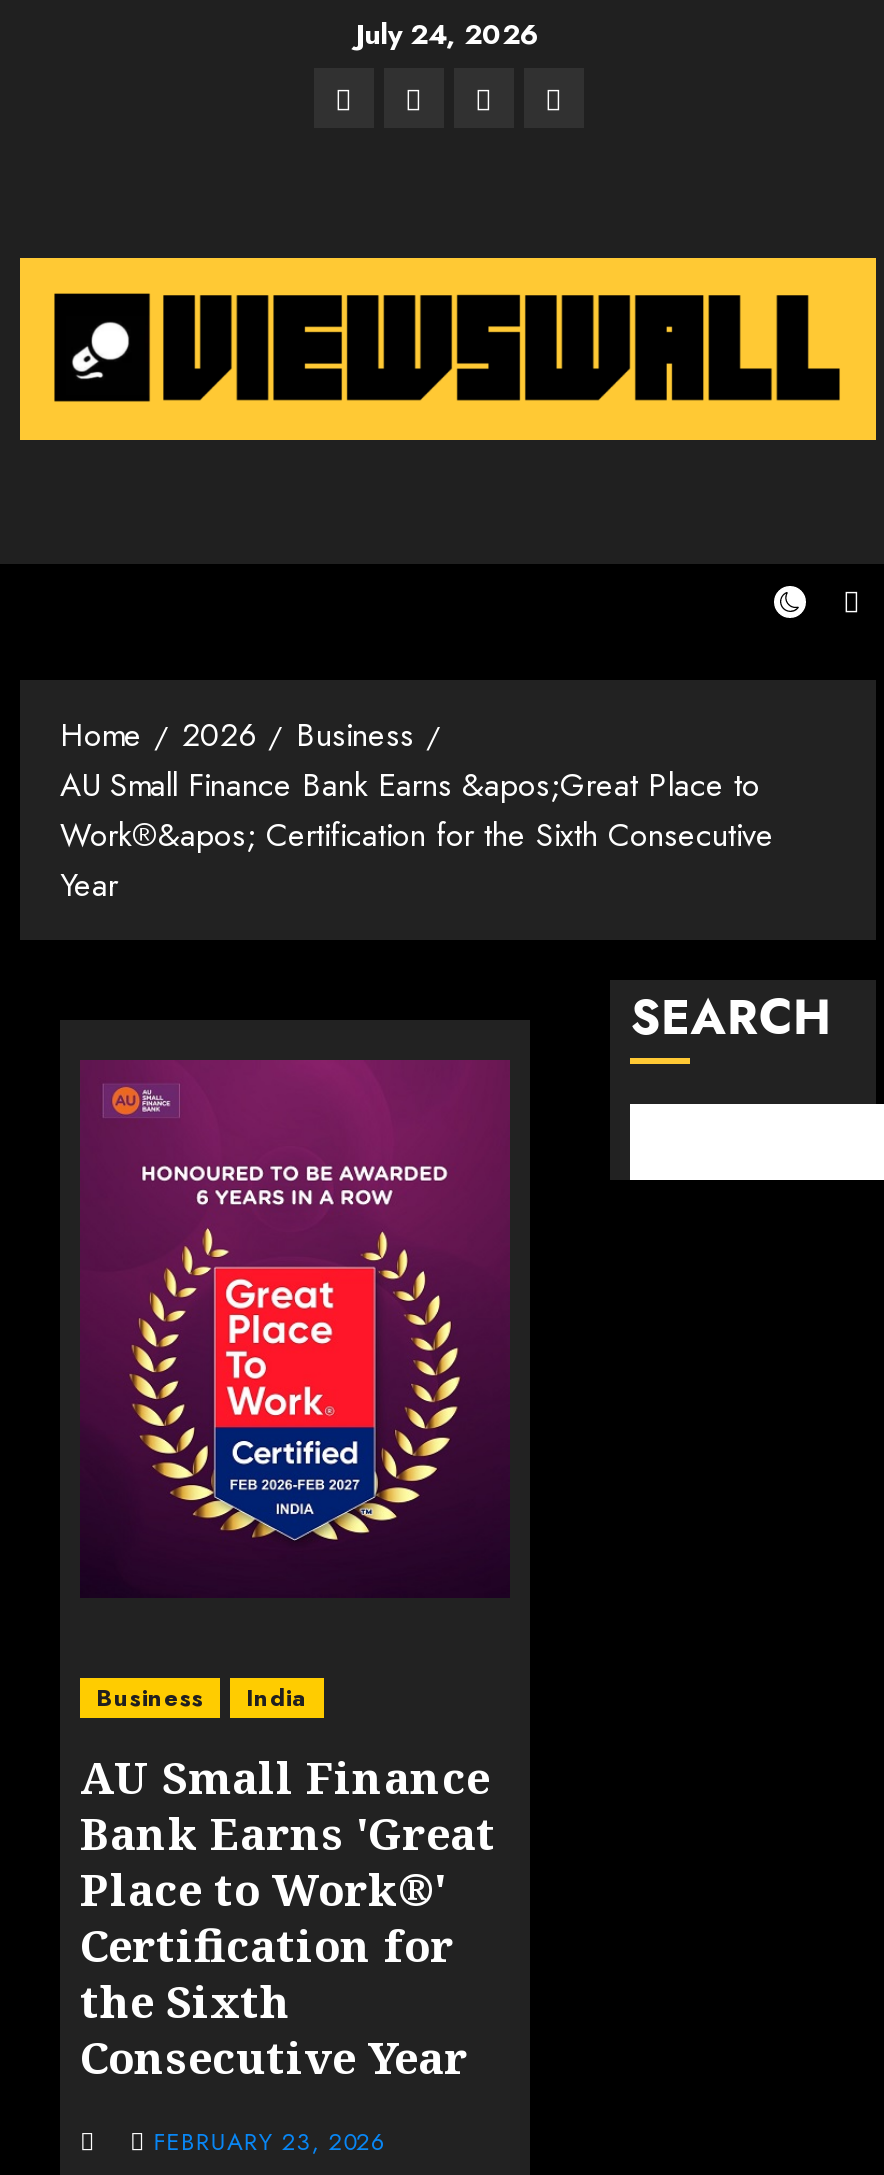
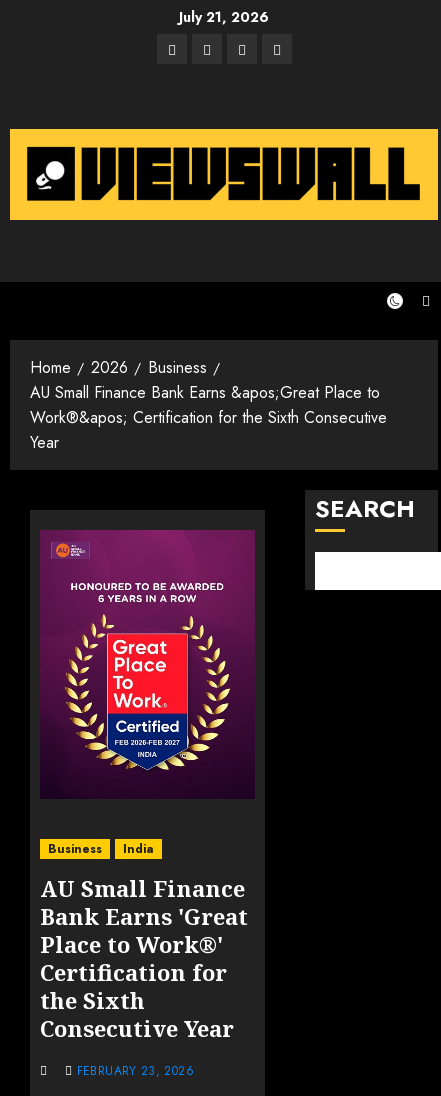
[356,14,540,54] July 24, 2026 -> [179,7,269,27] July 21, 2026

